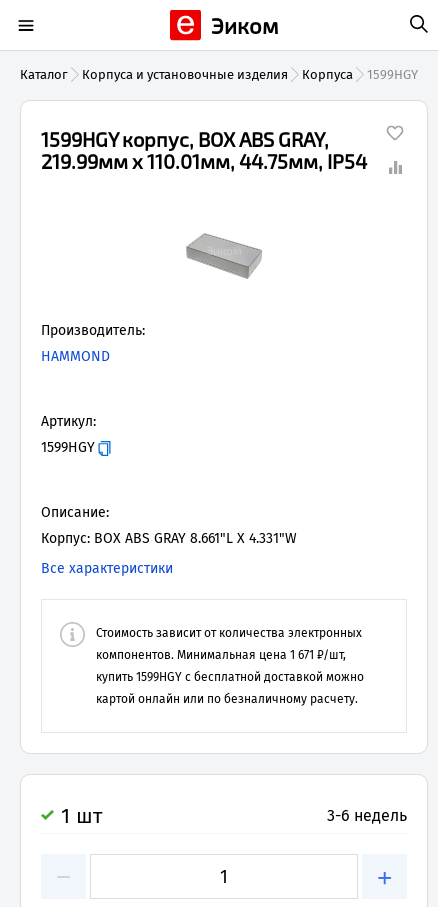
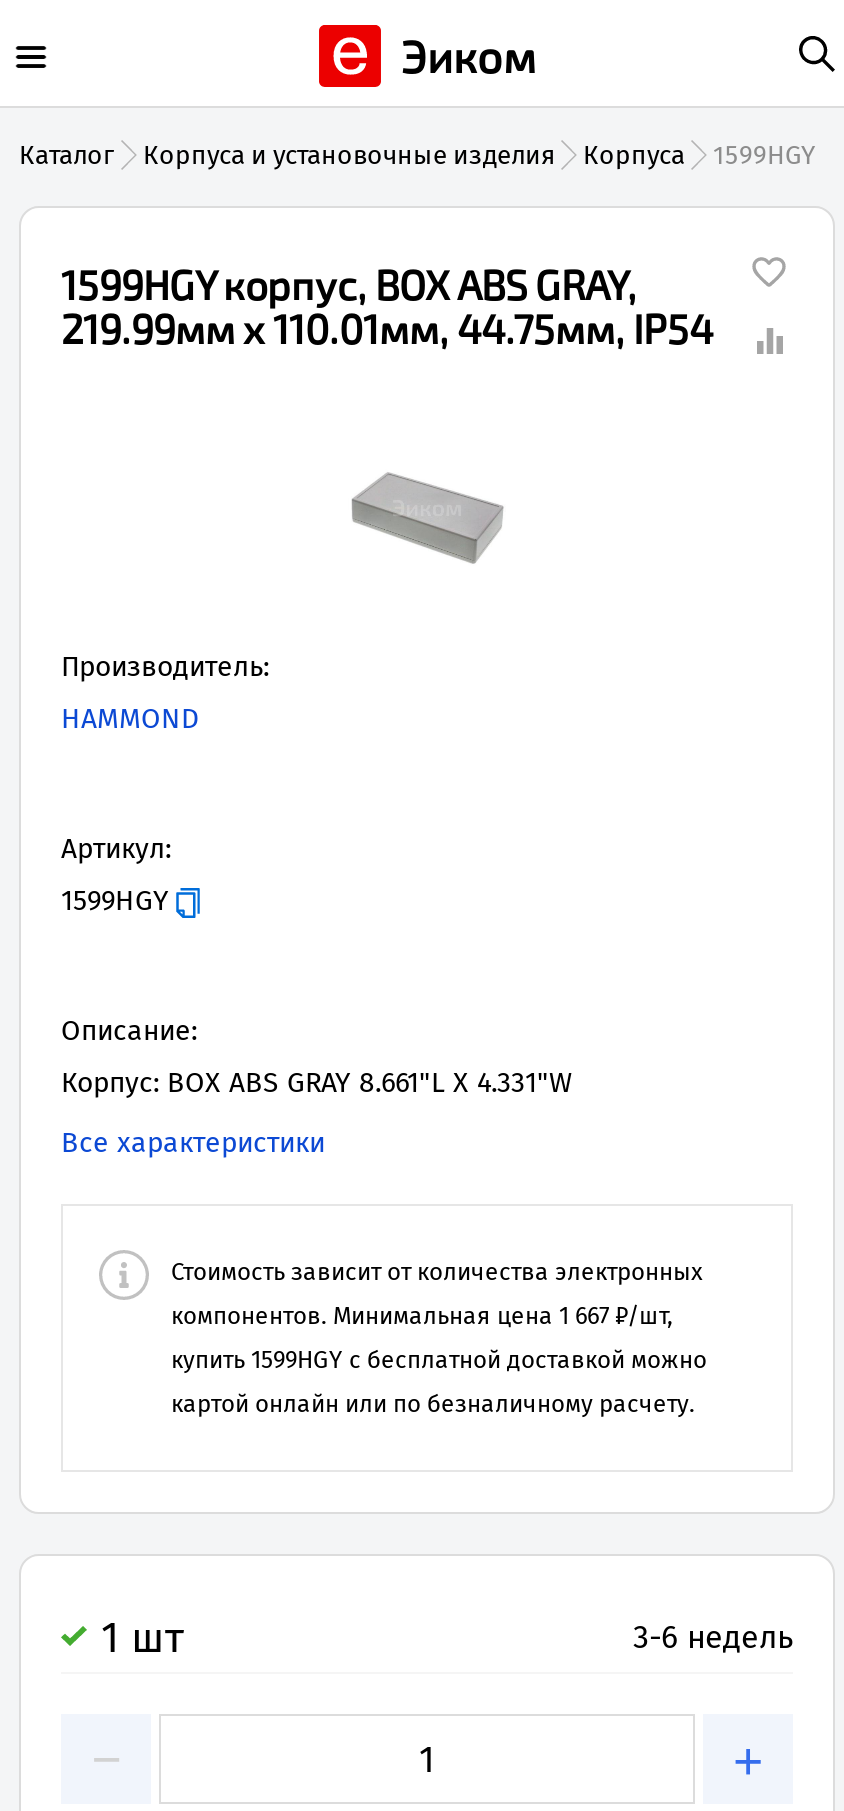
[96,648,346,662] компонентов. Минимальная цена 1 671 ₽/шт, -> [171,1302,673,1330] компонентов. Минимальная цена 1 667 ₽/шт,

